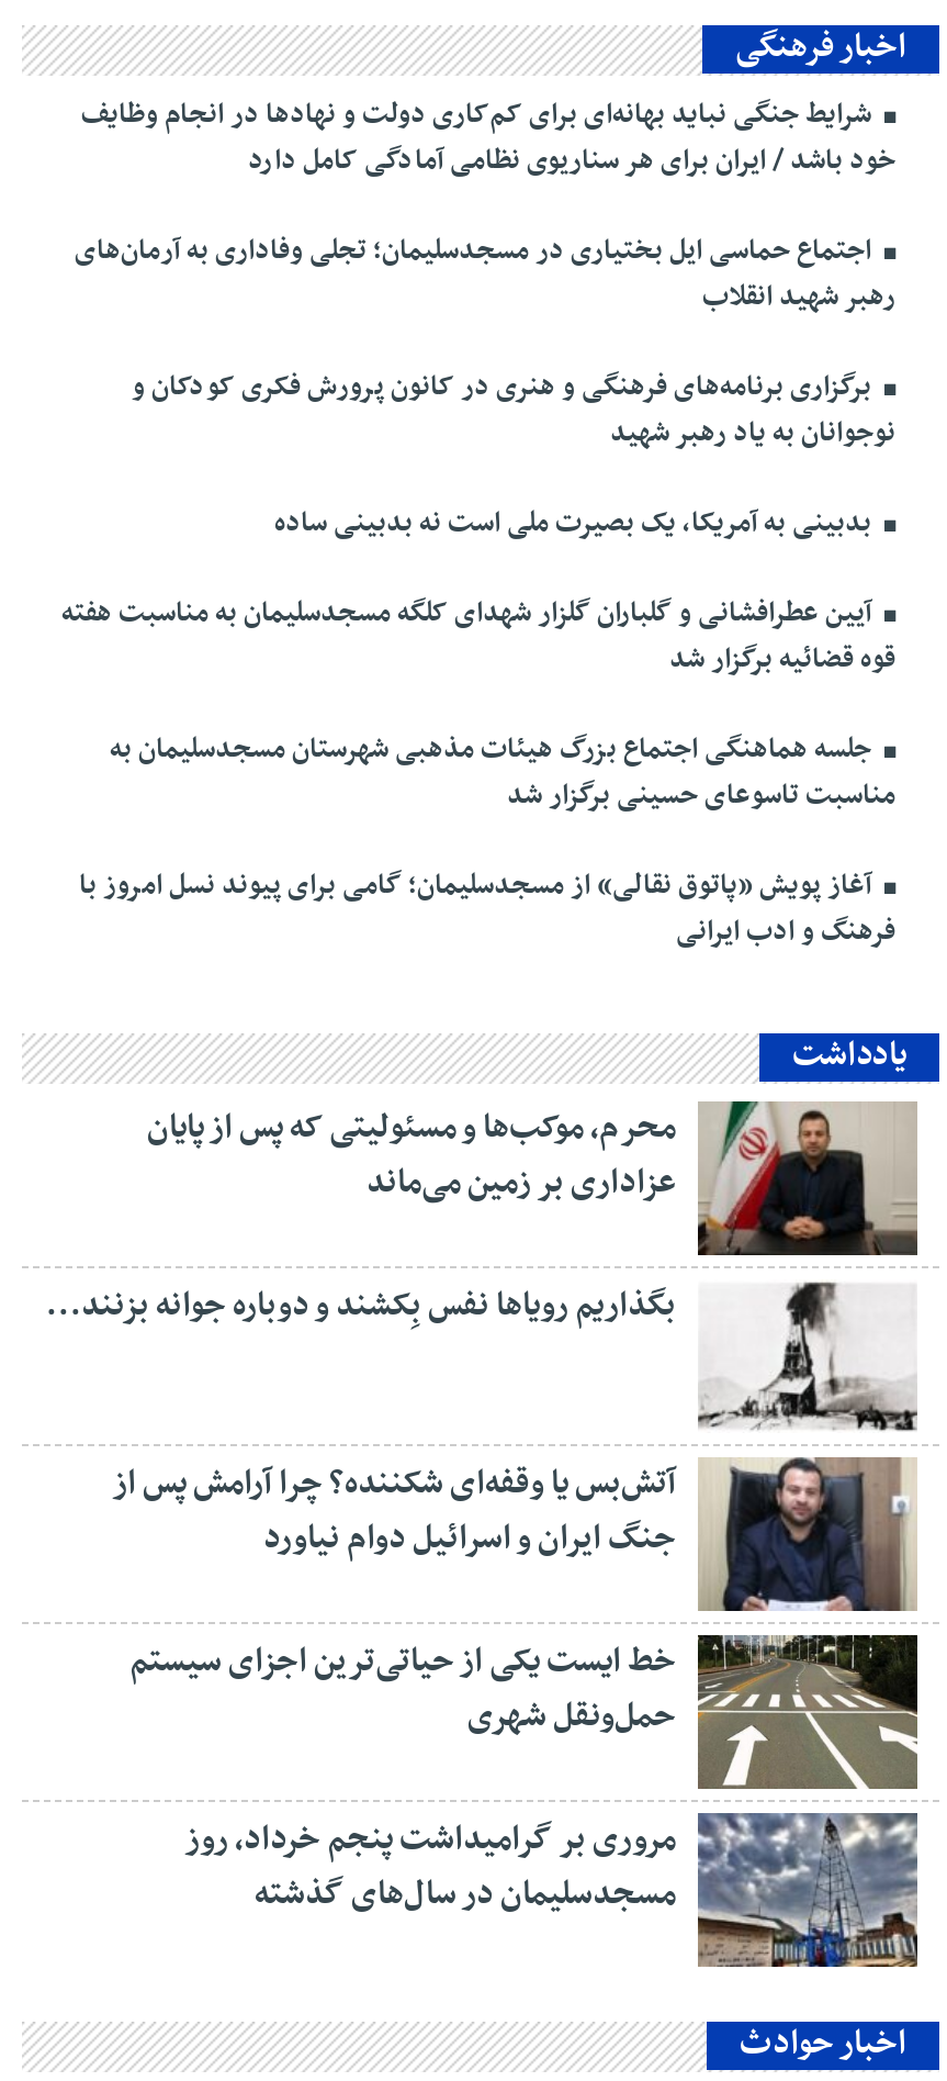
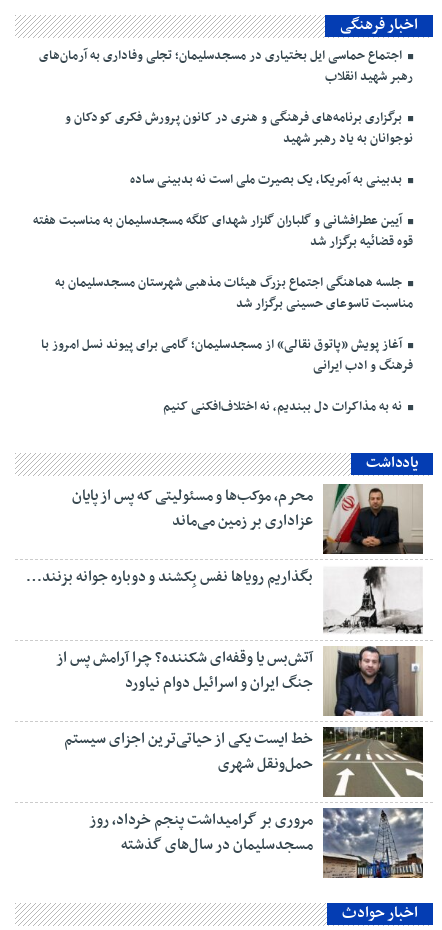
[81,90,895,185] شرایط جنگی نباید بهانه‌ای برای کم‌کاری دولت و نهادها در انجام وظایف | خود باشد / ایران برای هر سناریوی نظامی آمادگی کامل دارد -> none
moved [61,226,895,956] -> [33,45,413,377]: اجتماع حماسی ایل بختیاری در مسجدسلیمان؛ تجلی وفاداری به آرمان‌های | رهبر شهید انقلاب | برگزاری برنامه‌های فرهنگی و هنری در کانون پرورش فکری کودکان و | ... | آغاز پویش «پاتوق نقالی» از مسجدسلیمان؛ گامی برای پیوند نسل امروز با | فرهنگ و ادب ایرانی
none -> [163,396,405,418] نه به مذاکرات دل ببندیم، نه اختلاف‌افکنی کنیم

